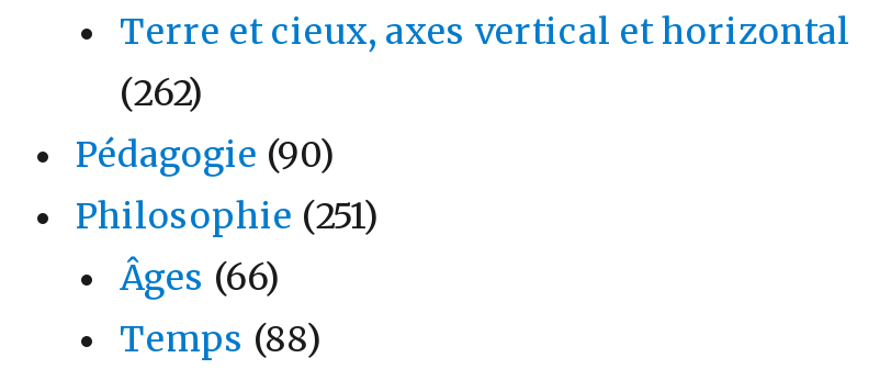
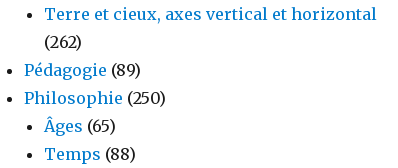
[76,131,335,175] Pédagogie (90) -> [24,60,141,80] Pédagogie (89)
[76,193,379,237] Philosophie (251) -> [24,88,166,108] Philosophie (250)
[120,254,280,298] Âges (66) -> [44,116,116,136] Âges (65)

